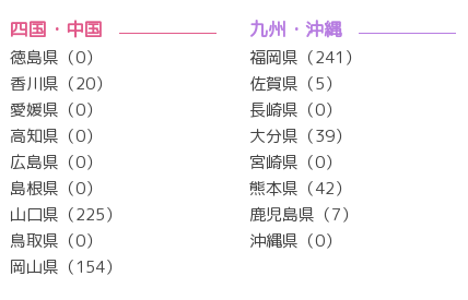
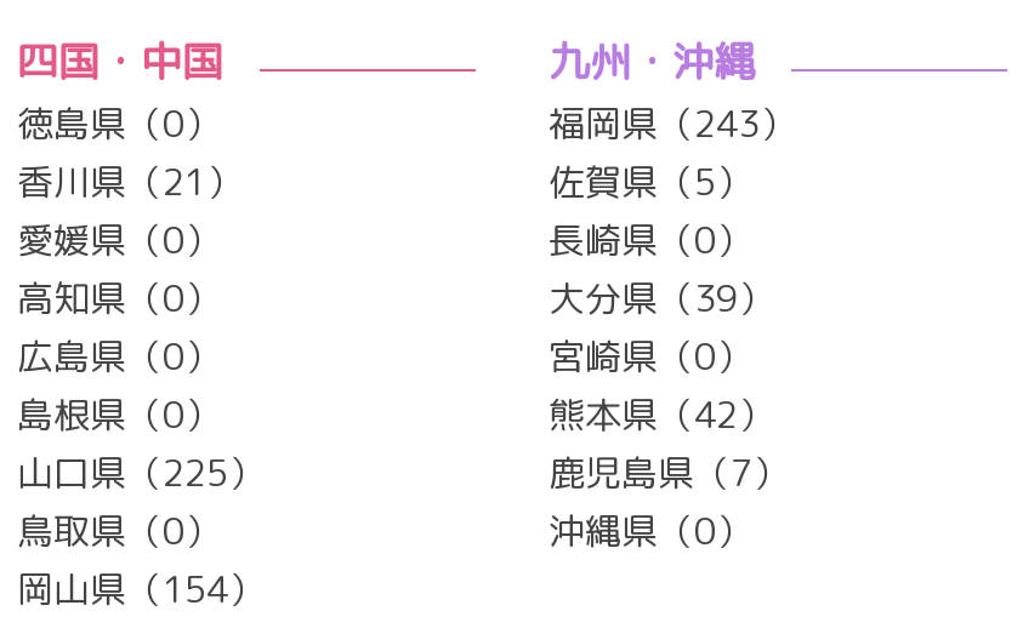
[249,46,361,69] 福岡県（241） -> [549,98,796,149] 福岡県（243）
[10,72,112,95] 香川県（20） -> [17,156,243,207] 香川県（21）

